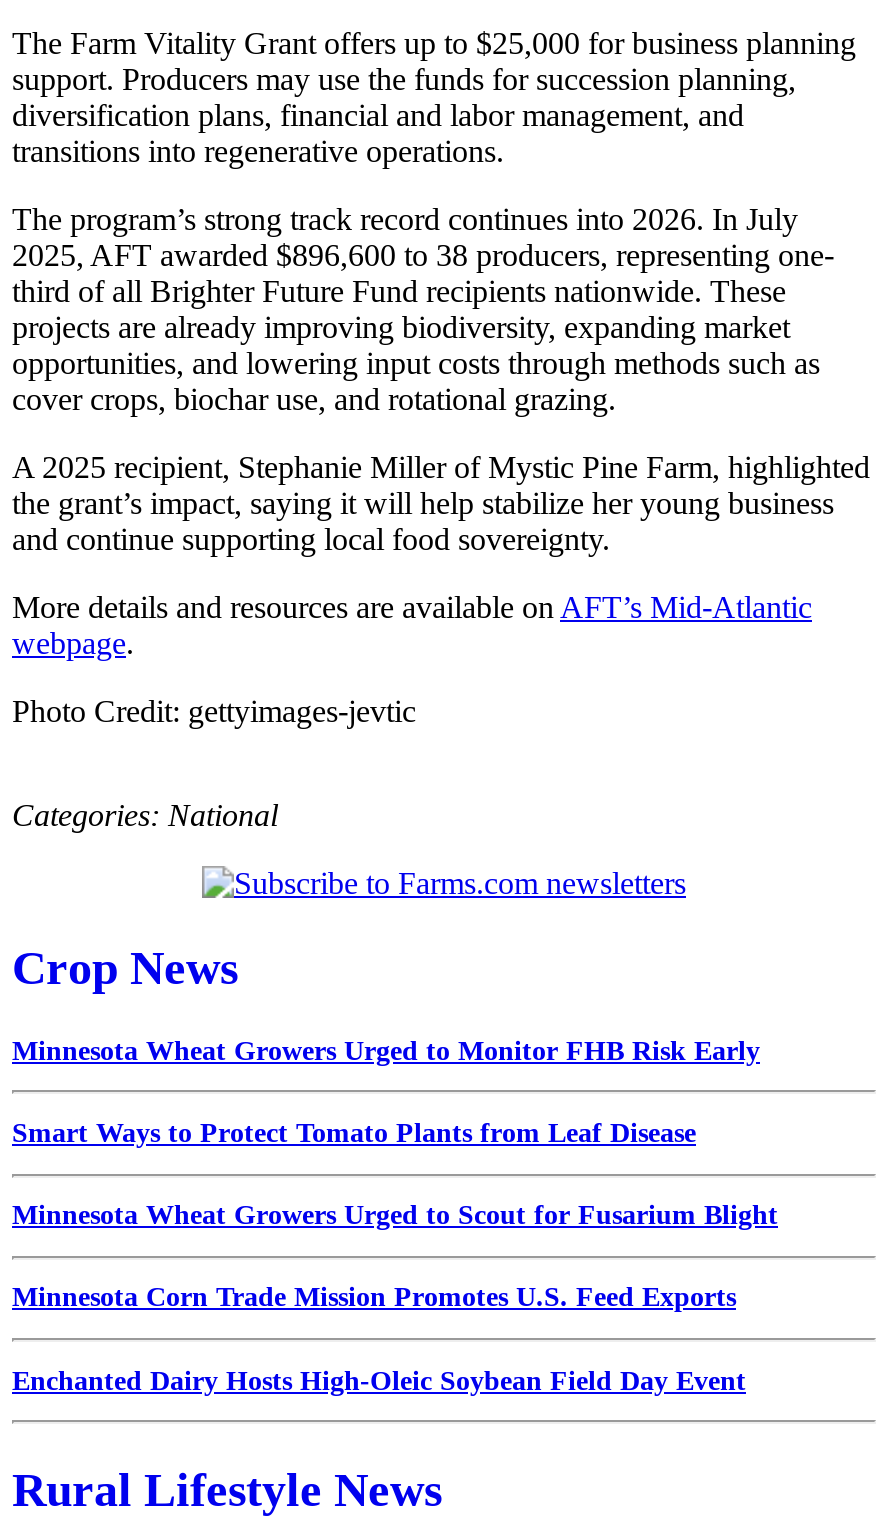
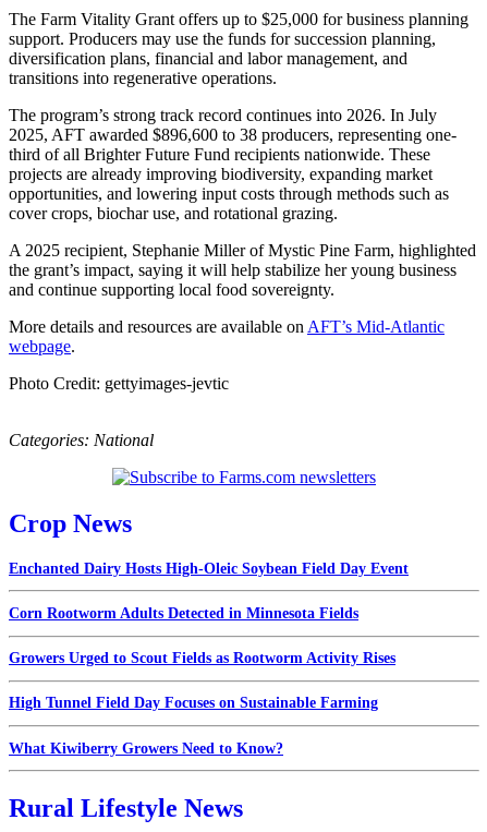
[12,1035,778,1313] Minnesota Wheat Growers Urged to Monitor FHB Risk Early | Smart Ways to Protect Tomato Plants from Leaf Disease | Minnesota Wheat Growers Urged to Scout for Fusarium Blight | Minnesota Corn Trade Mission Promotes U.S. Feed Exports -> none
moved [12,1365,746,1395] -> [9,560,409,577]: Enchanted Dairy Hosts High-Oleic Soybean Field Day Event
none -> [9,605,395,756] Corn Rootworm Adults Detected in Minnesota Fields | Growers Urged to Scout Fields as Rootworm Activity Rises | High Tunnel Field Day Focuses on Sustainable Farming | What Kiwiberry Growers Need to Know?

